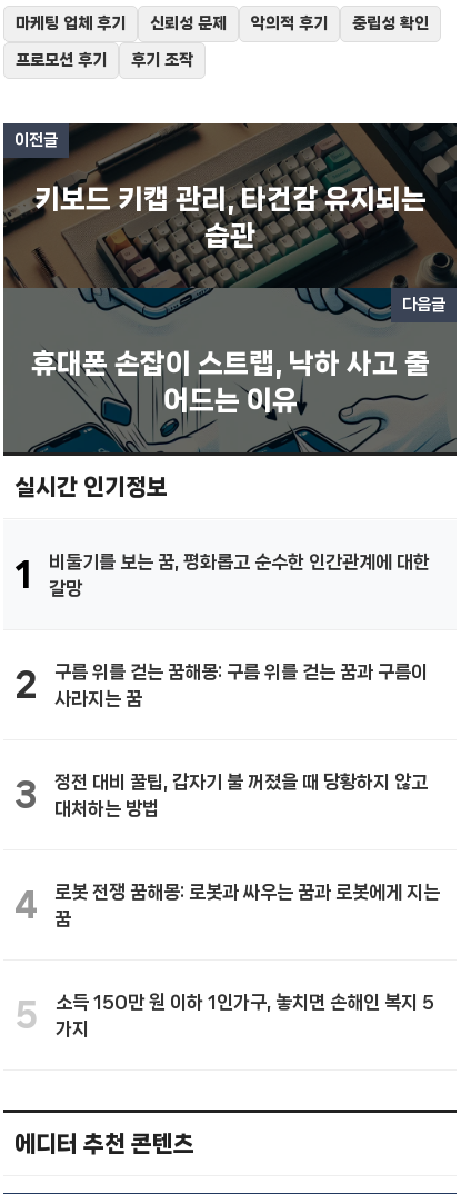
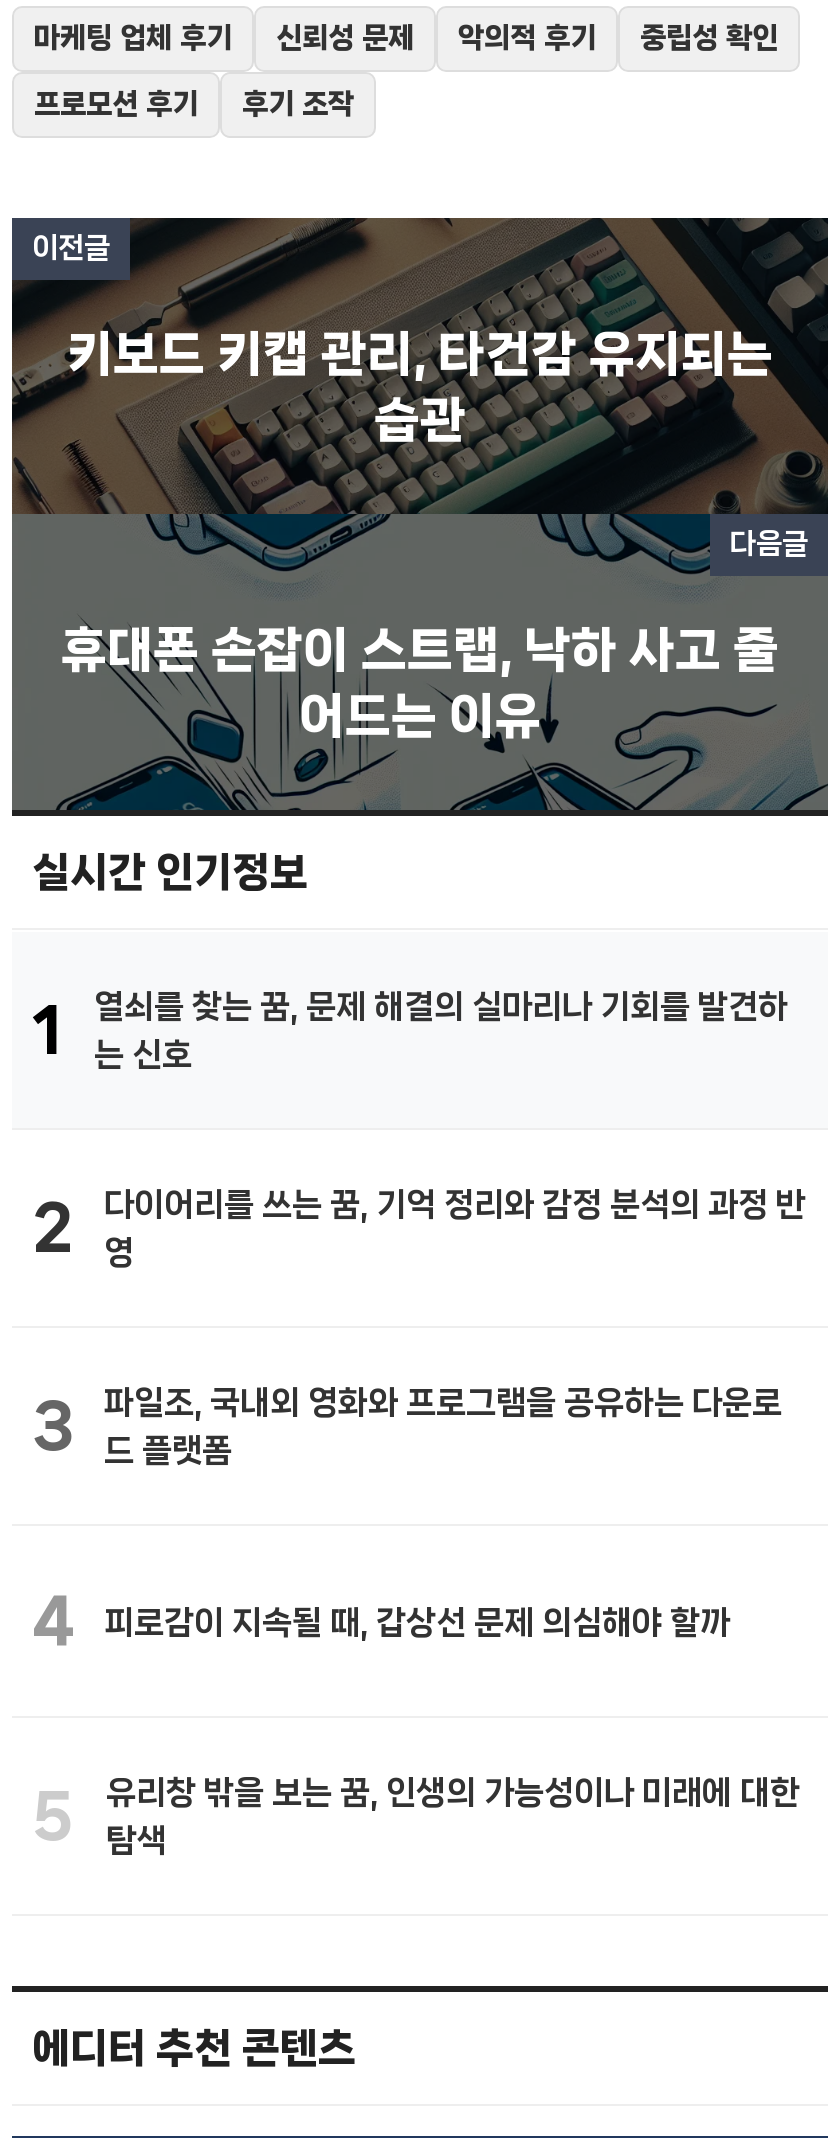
[49,551,430,598] 비둘기를 보는 꿈, 평화롭고 순수한 인간관계에 대한 | 갈망 -> [94,988,788,1072] 열쇠를 찾는 꿈, 문제 해결의 실마리나 기회를 발견하 | 는 신호
[54,661,428,708] 구름 위를 걷는 꿈해몽: 구름 위를 걷는 꿈과 구름이 | 사라지는 꿈 -> [104,1186,806,1270] 다이어리를 쓰는 꿈, 기억 정리와 감정 분석의 과정 반 | 영
[54,772,428,818] 정전 대비 꿀팁, 갑자기 불 꺼졌을 때 당황하지 않고 | 대처하는 방법 -> [104,1384,782,1468] 파일조, 국내외 영화와 프로그램을 공유하는 다운로 | 드 플랫폼
[54,882,440,928] 로봇 전쟁 꿈해몽: 로봇과 싸우는 꿈과 로봇에게 지는 | 꿈 -> [104,1603,730,1639] 피로감이 지속될 때, 갑상선 문제 의심해야 할까
[56,992,434,1038] 소득 150만 원 이하 1인가구, 놓치면 손해인 복지 5 | 가지 -> [106,1774,800,1858] 유리창 밖을 보는 꿈, 인생의 가능성이나 미래에 대한 | 탐색

